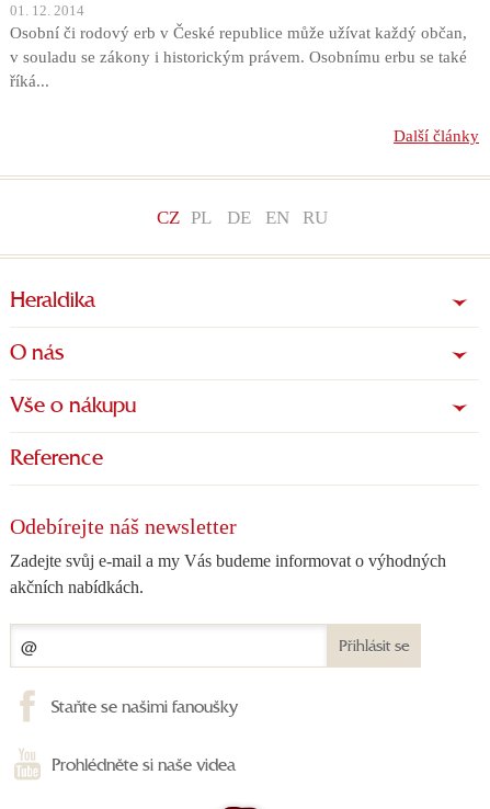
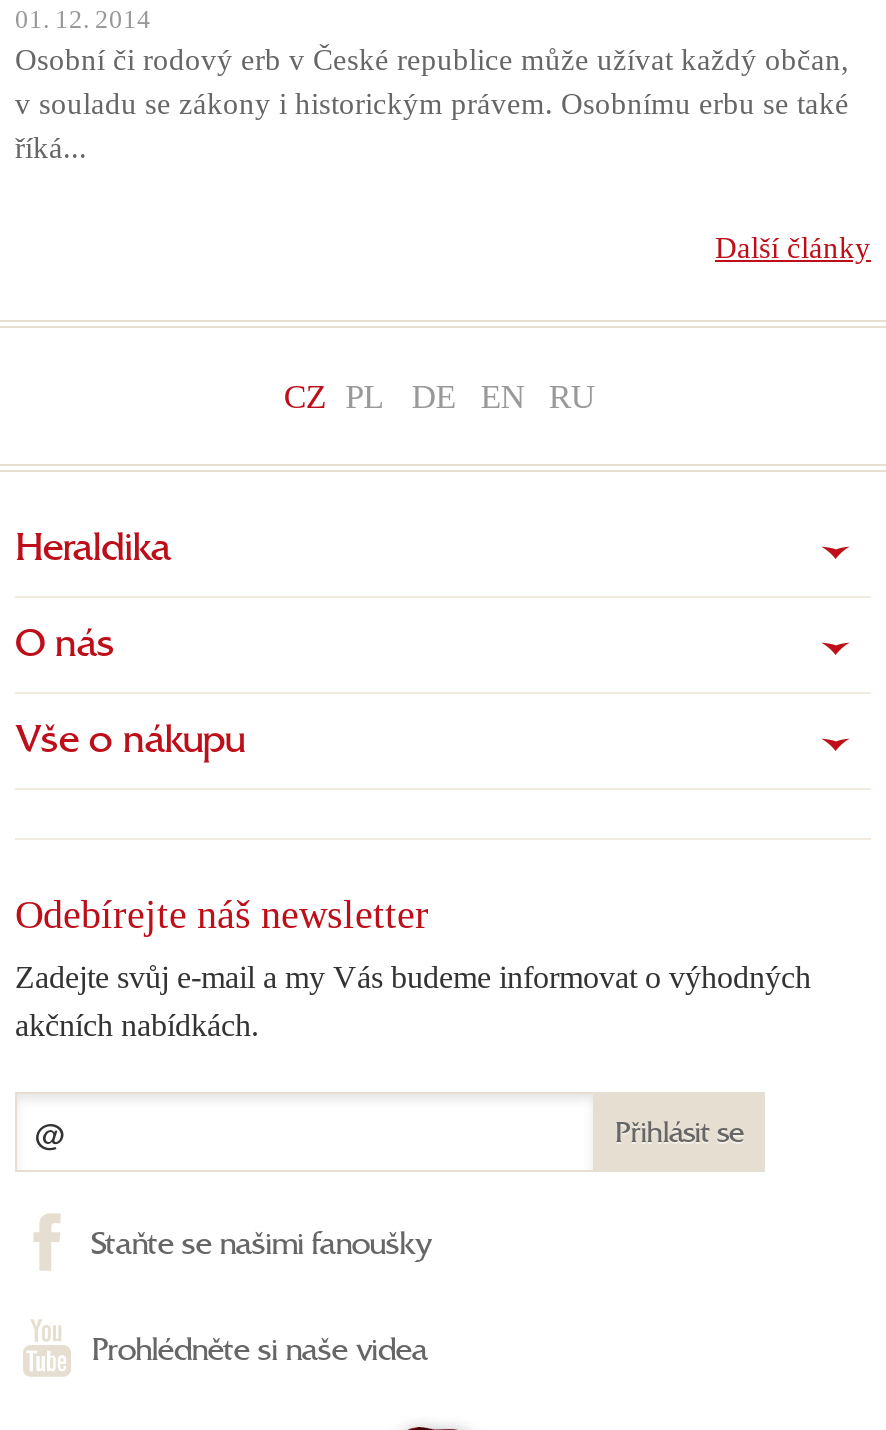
[10,448,103,470] Reference -> none

